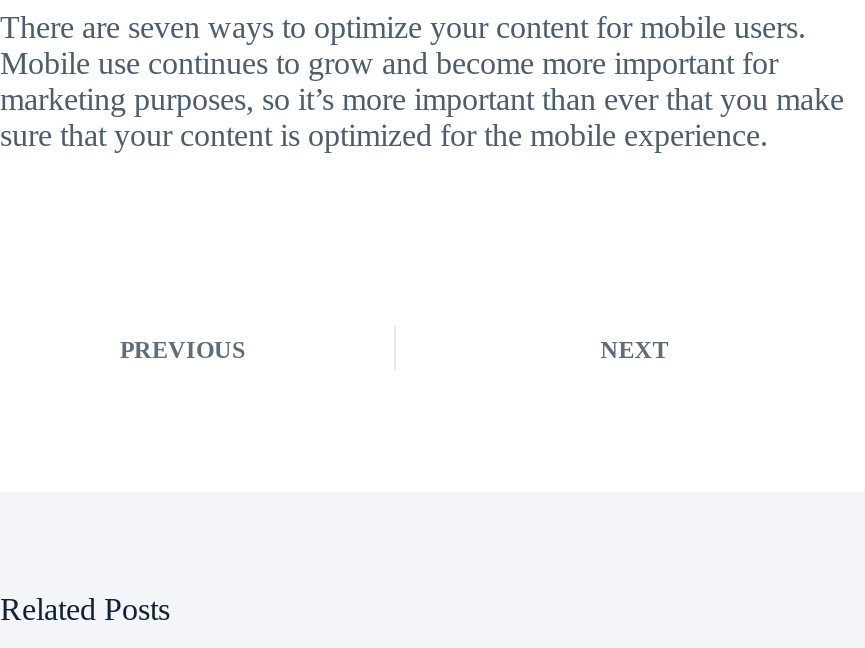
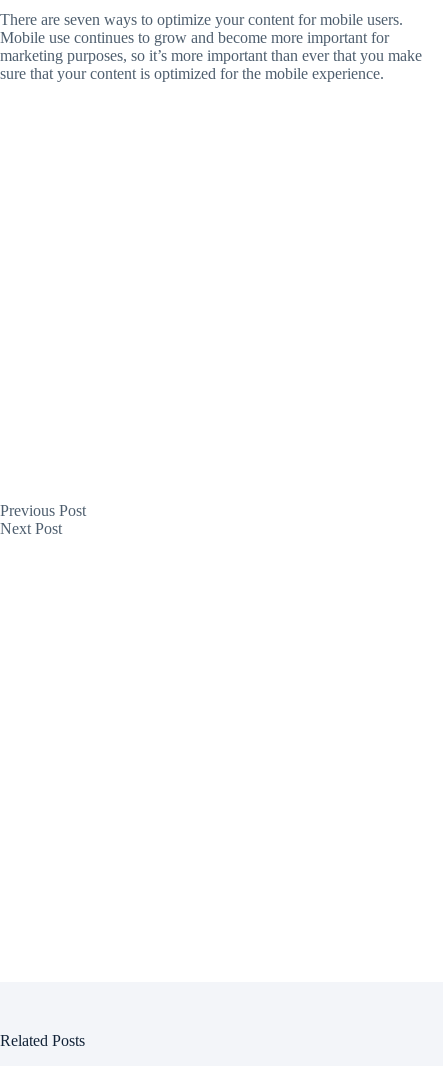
[120,336,668,364] PREVIOUS | NEXT -> [0,502,86,537] Previous Post | Next Post

